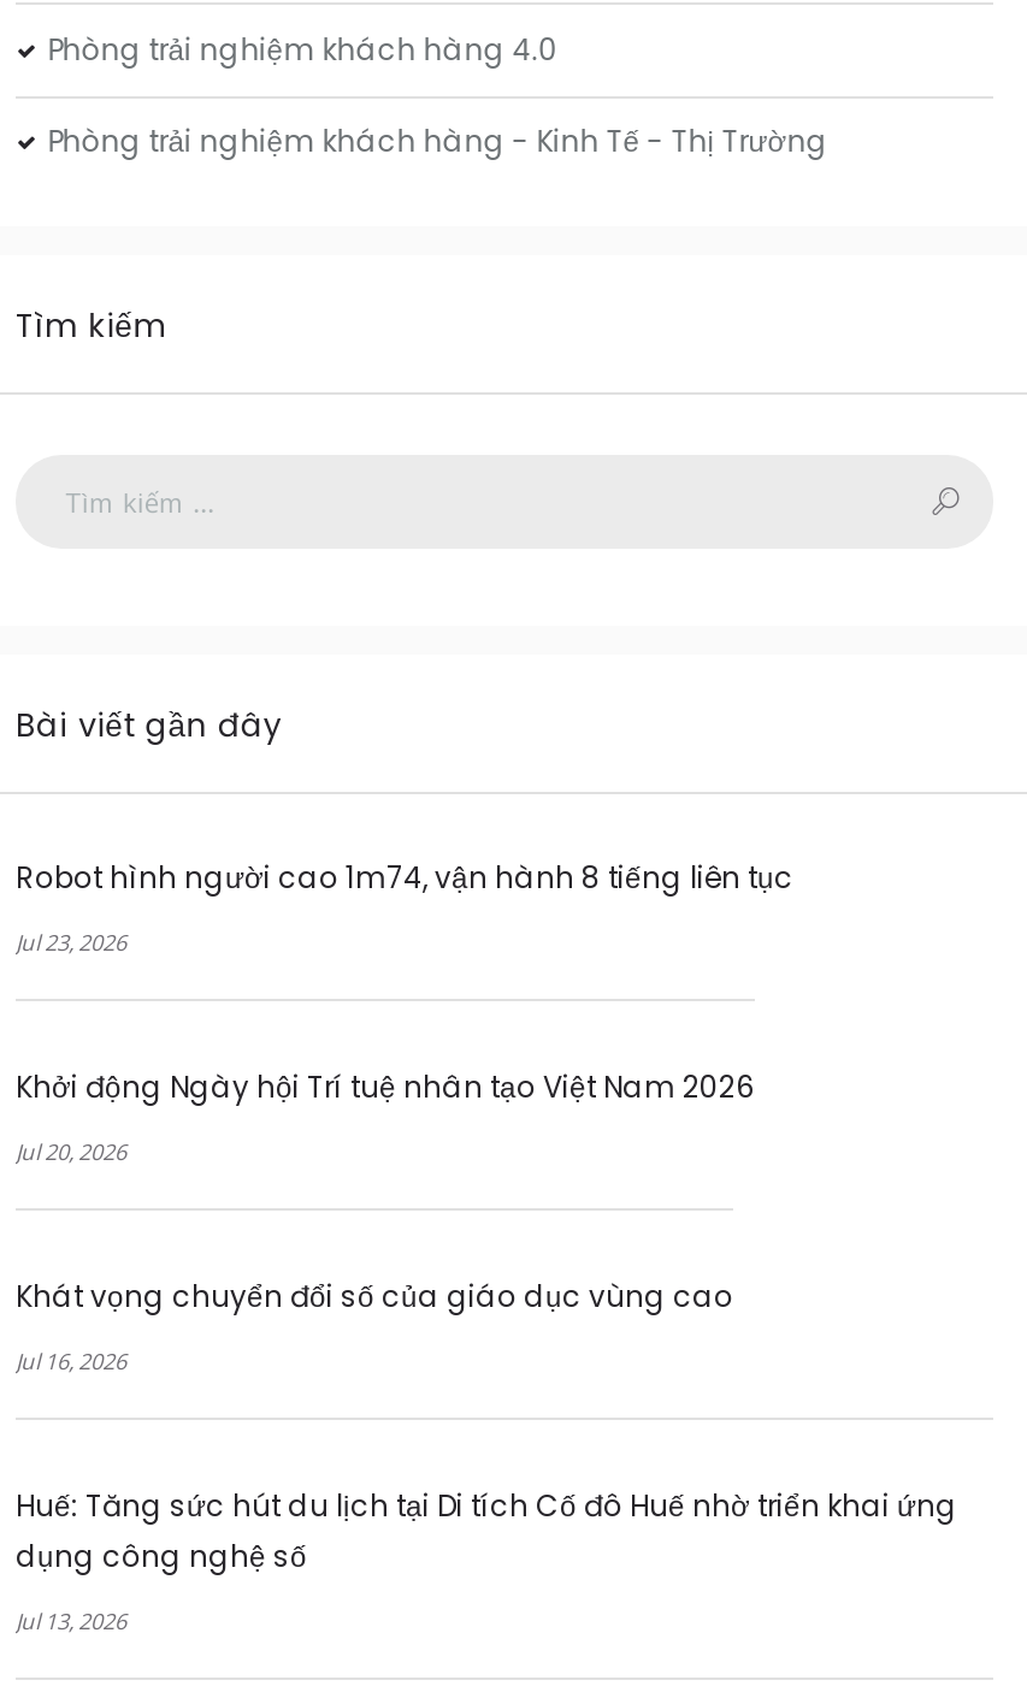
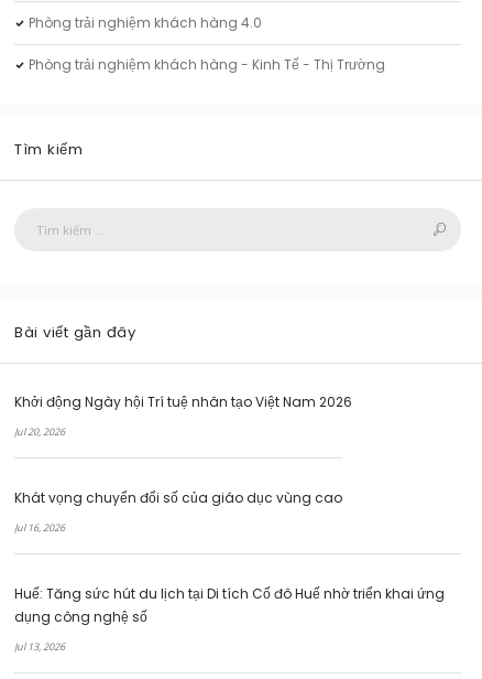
[16,858,793,959] Robot hình người cao 1m74, vận hành 8 tiếng liên tục | Jul 23, 2026 -> none

